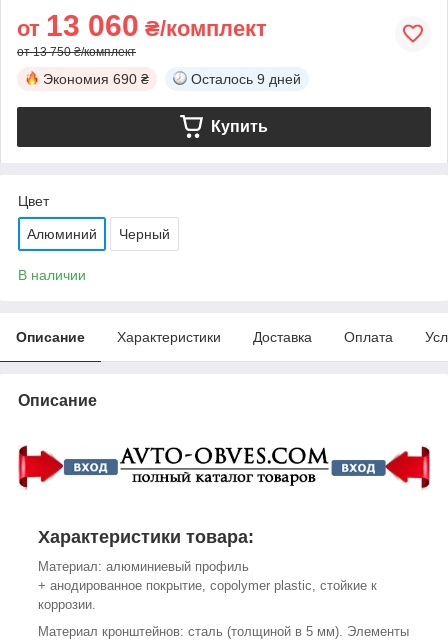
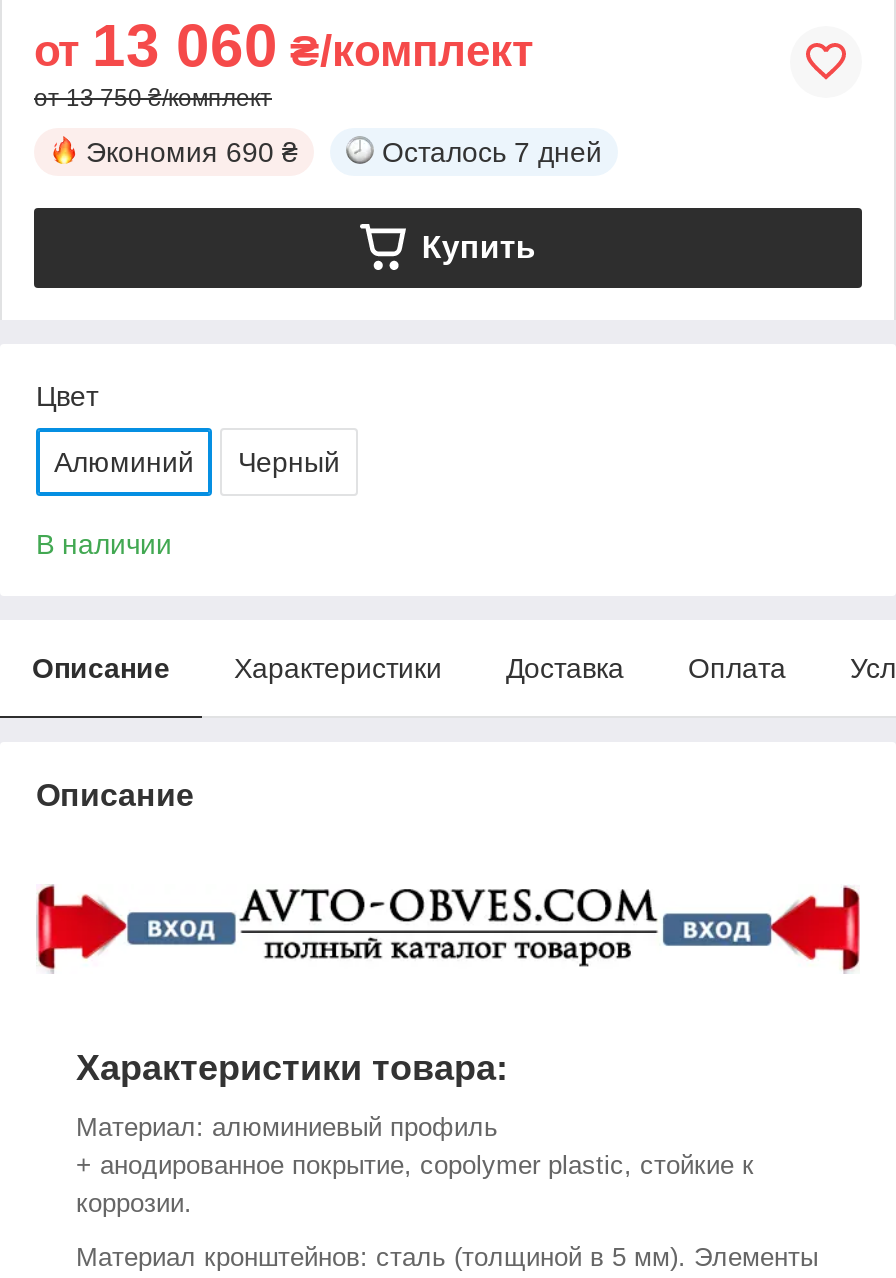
[191,71,301,87] Осталось 9 дней -> [382,136,602,168] Осталось 7 дней

